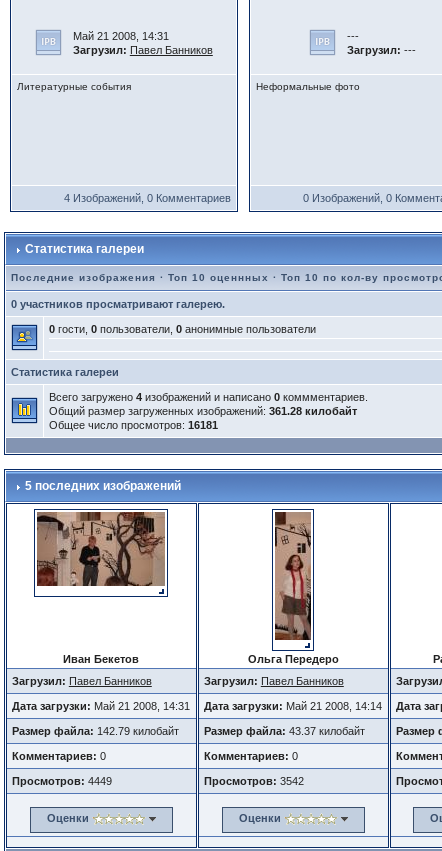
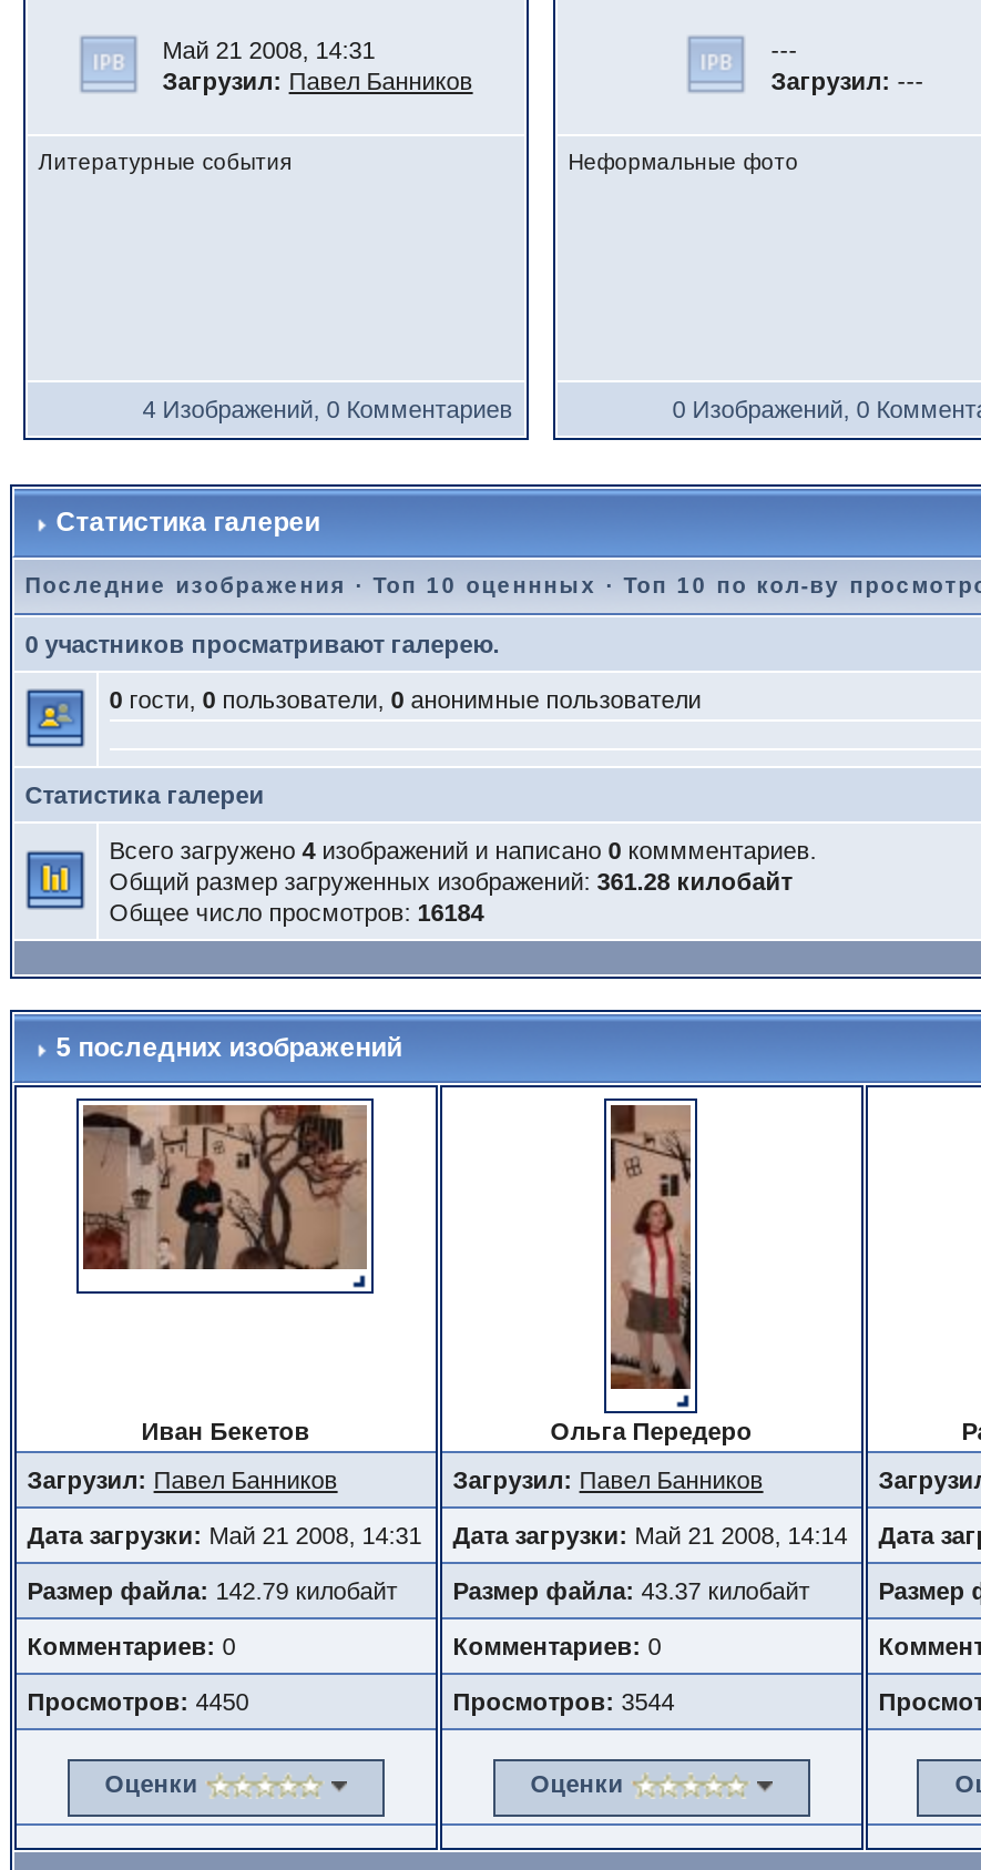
[49,419,218,431] Общее число просмотров: 16181 -> [109,899,484,926] Общее число просмотров: 16184
[12,775,112,787] Просмотров: 4449 -> [27,1688,249,1715] Просмотров: 4450
[204,775,304,787] Просмотров: 3542 -> [453,1688,675,1715] Просмотров: 3544

